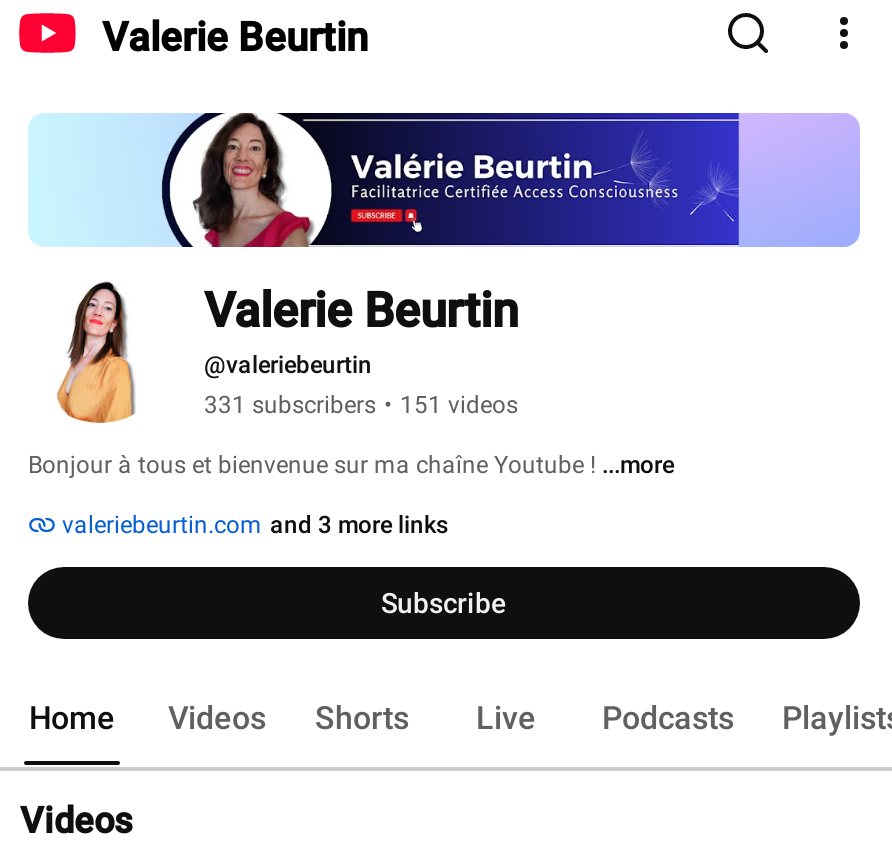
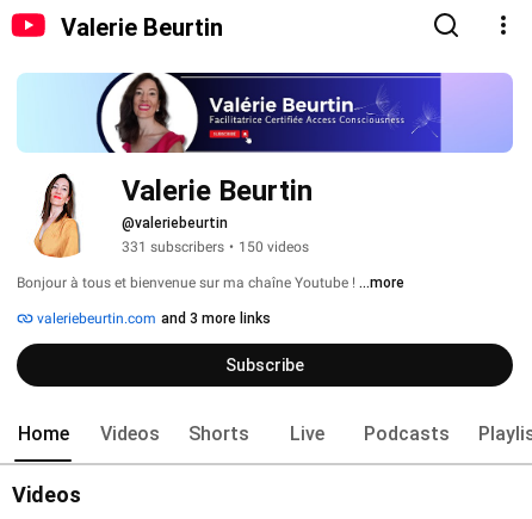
[204,391,518,419] 331 subscribers • 151 videos -> [122,239,309,255] 331 subscribers • 150 videos

